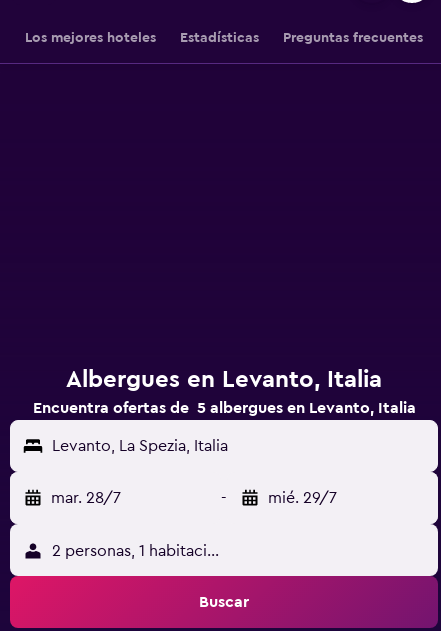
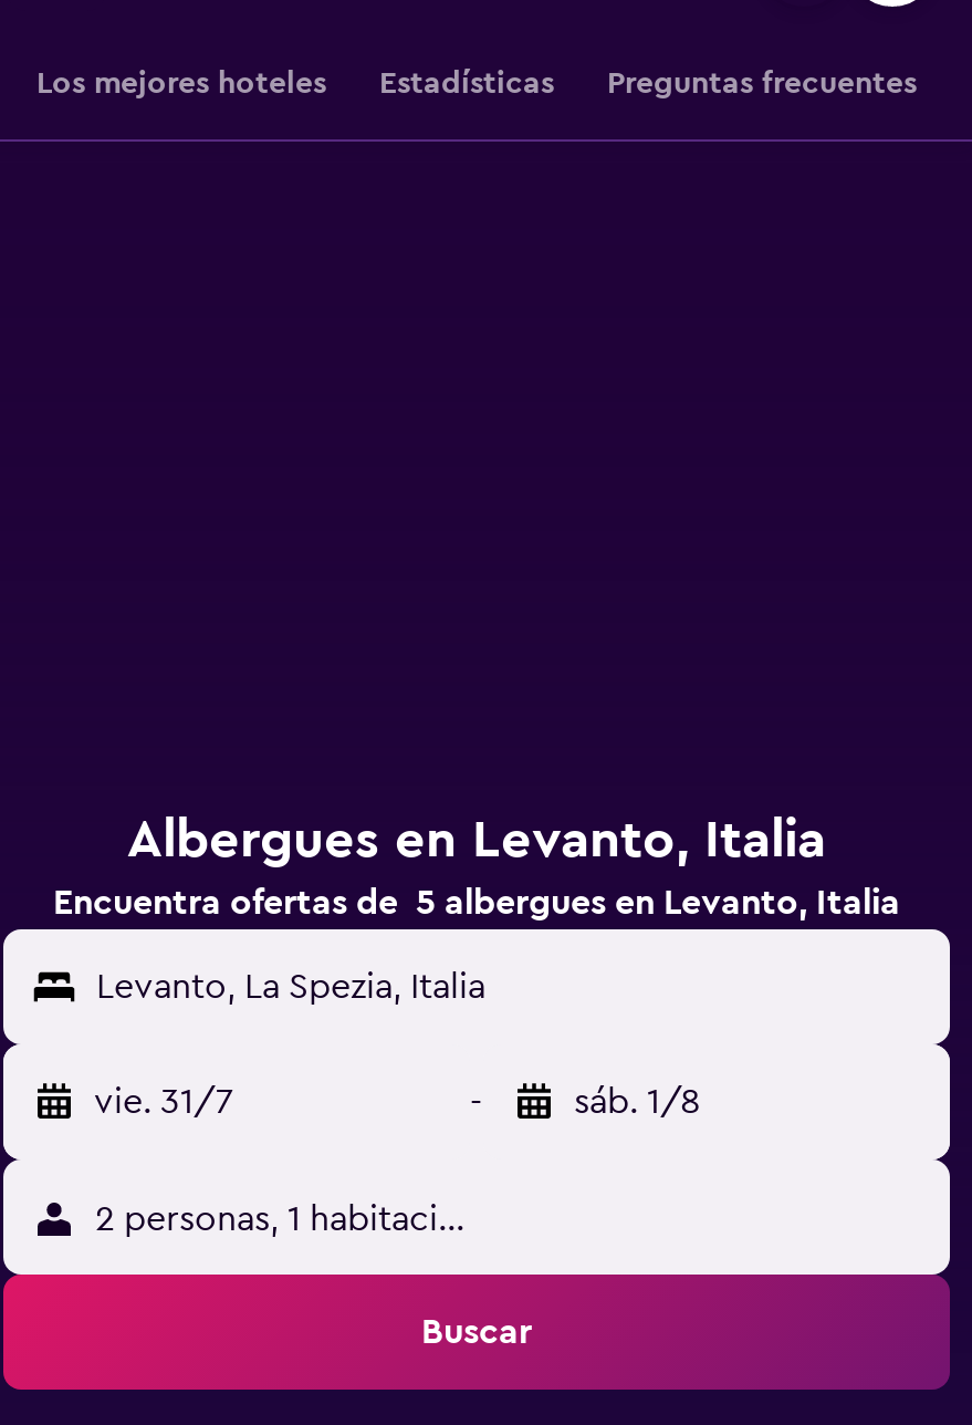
[51,490,121,506] mar. 28/7 -> [94,1084,233,1120] vie. 31/7
[268,490,337,506] mié. 29/7 -> [574,1084,700,1120] sáb. 1/8

